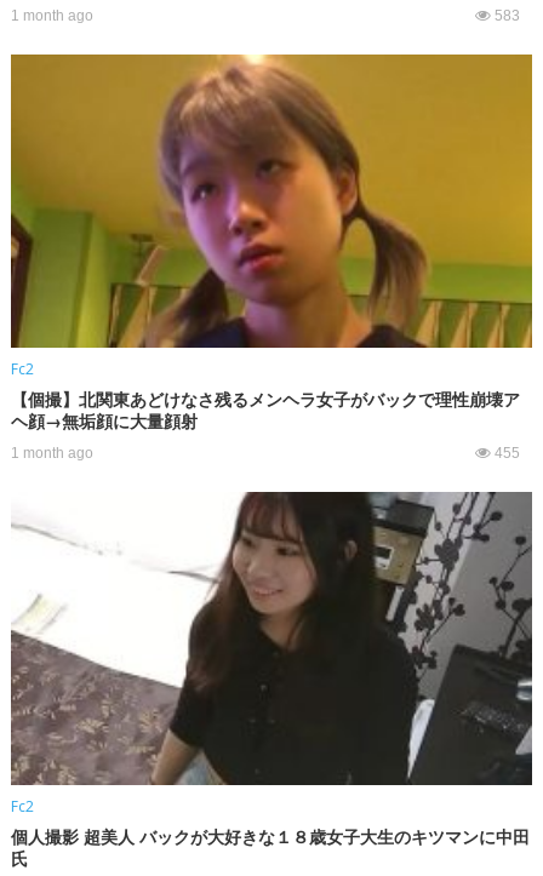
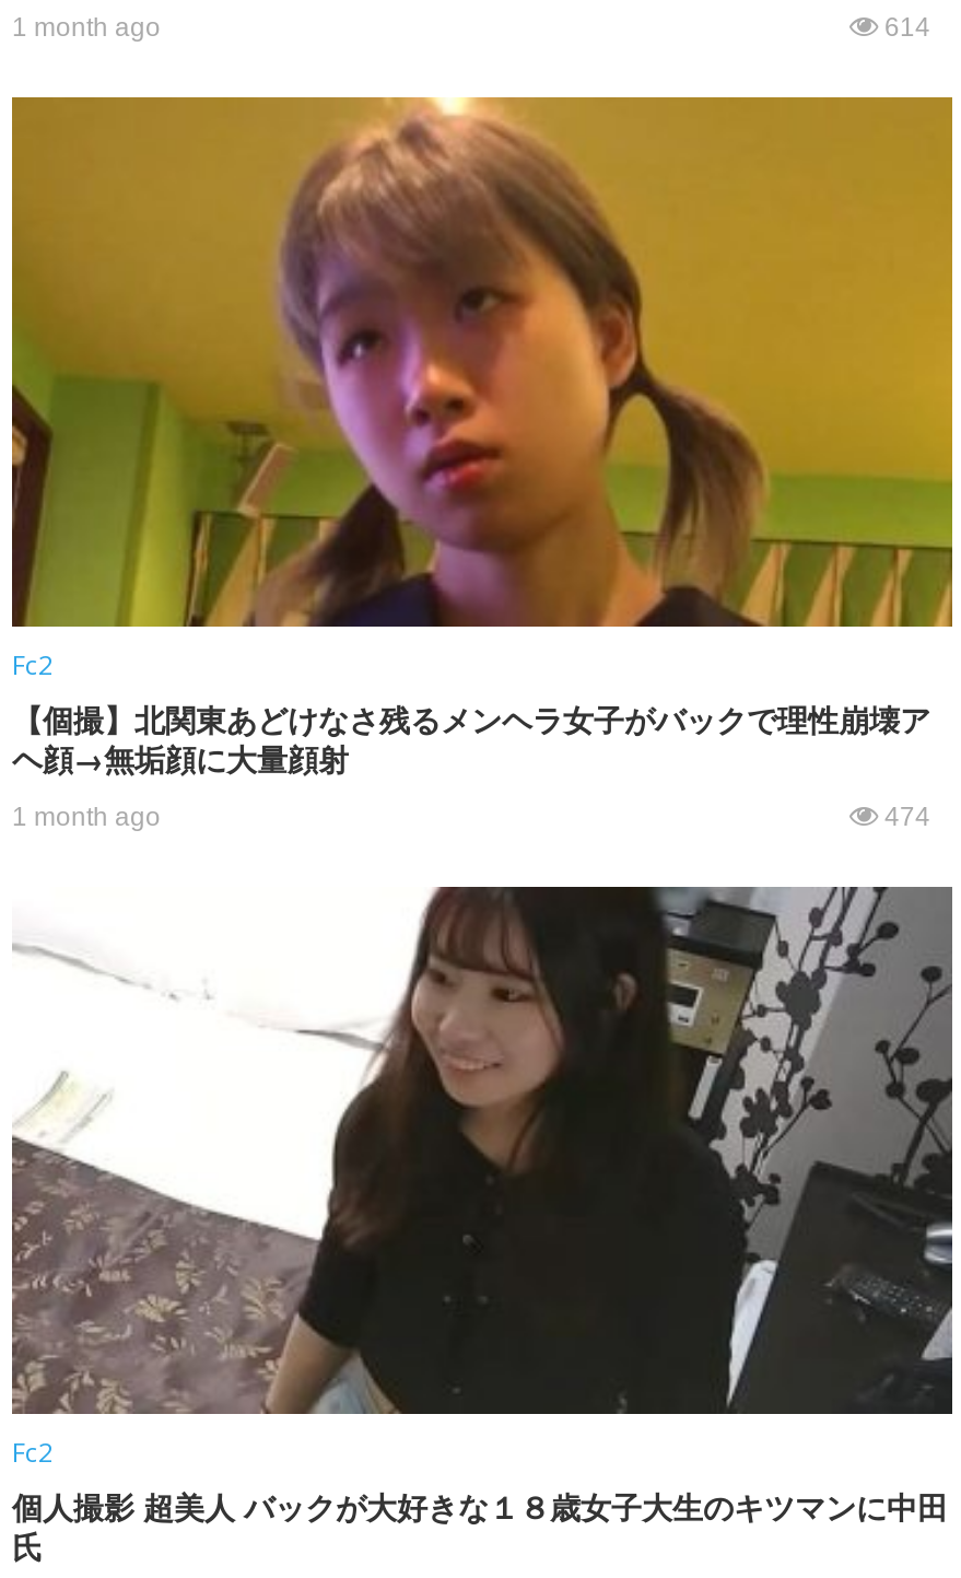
[495,7,520,24] 583 -> [884,13,930,44] 614
[495,444,520,461] 455 -> [884,801,930,832] 474

